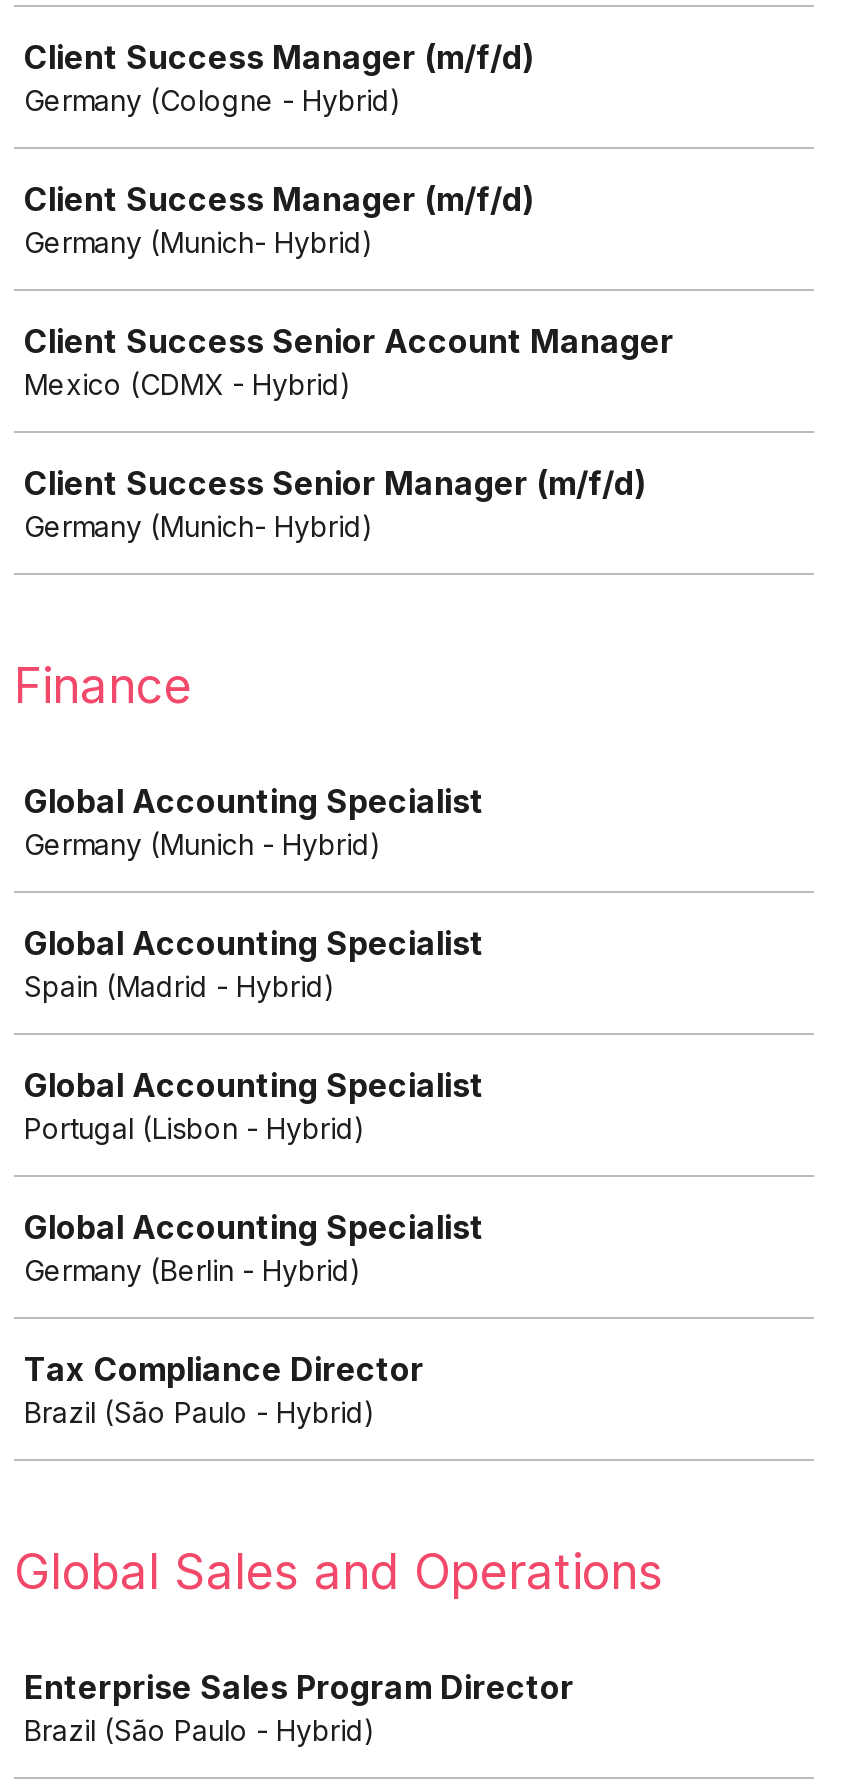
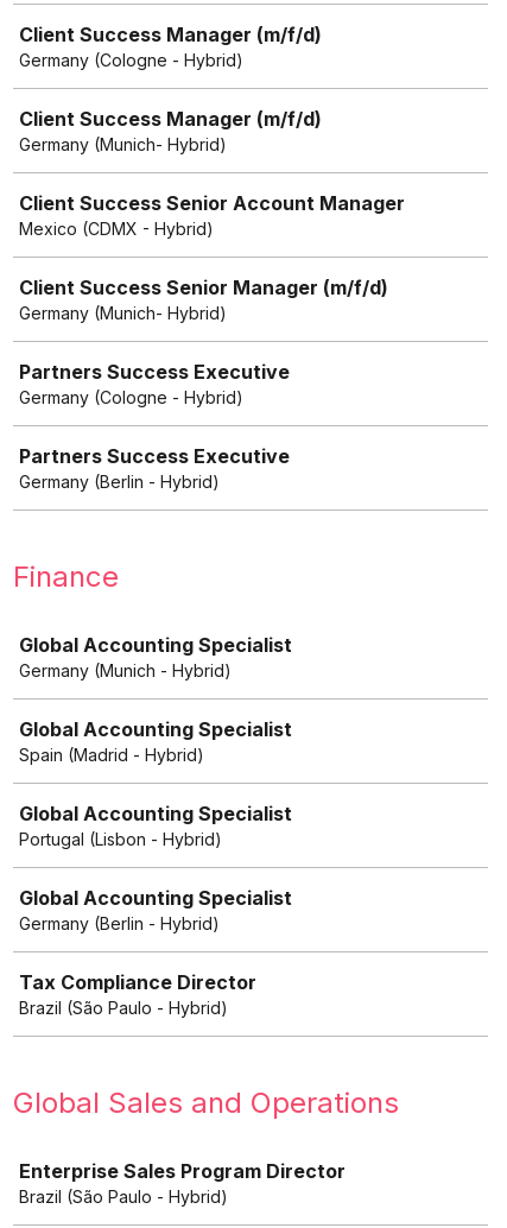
none -> [19,360,290,492] Partners Success Executive | Germany (Cologne - Hybrid) | Partners Success Executive | Germany (Berlin - Hybrid)

